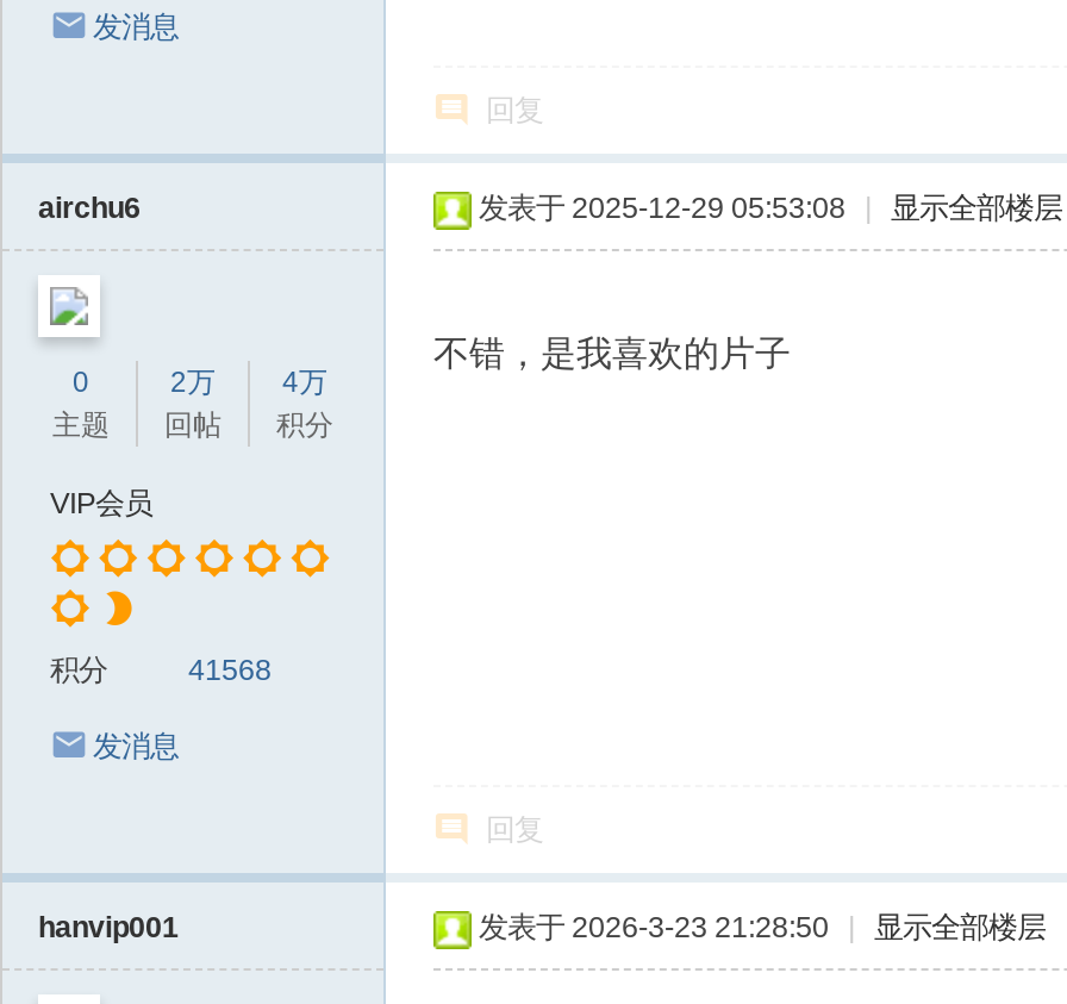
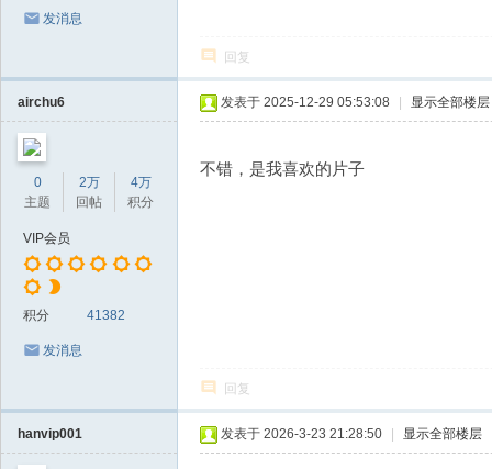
[188,654,272,687] 41568 -> [87,308,125,323] 41382

